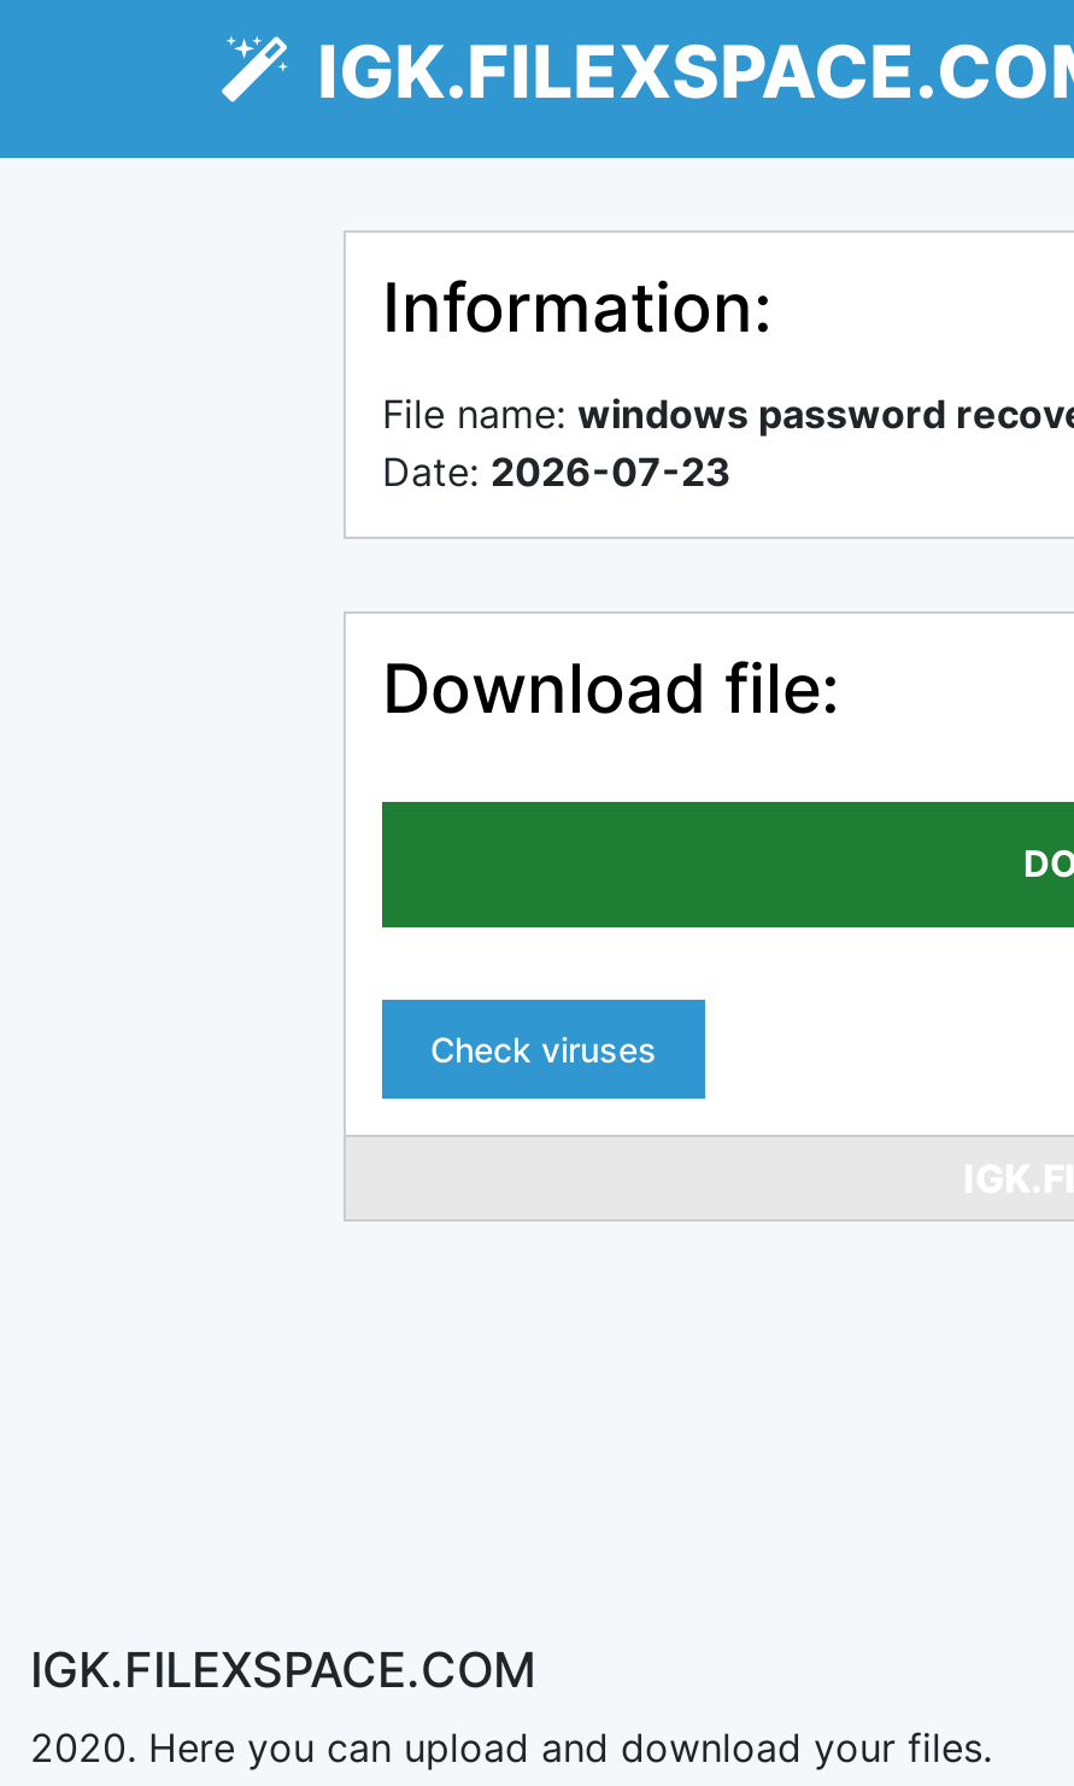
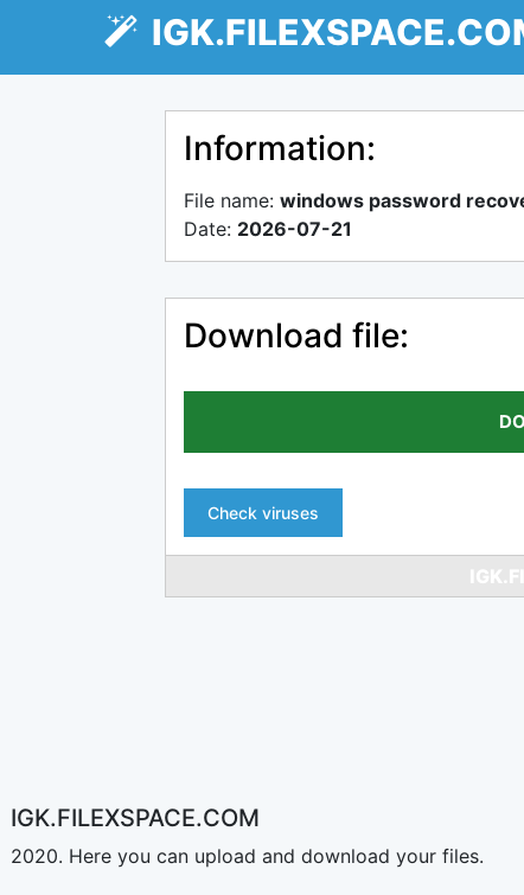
[382,447,732,496] Date: 2026-07-23 -> [184,217,352,241] Date: 2026-07-21

